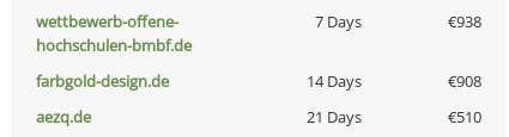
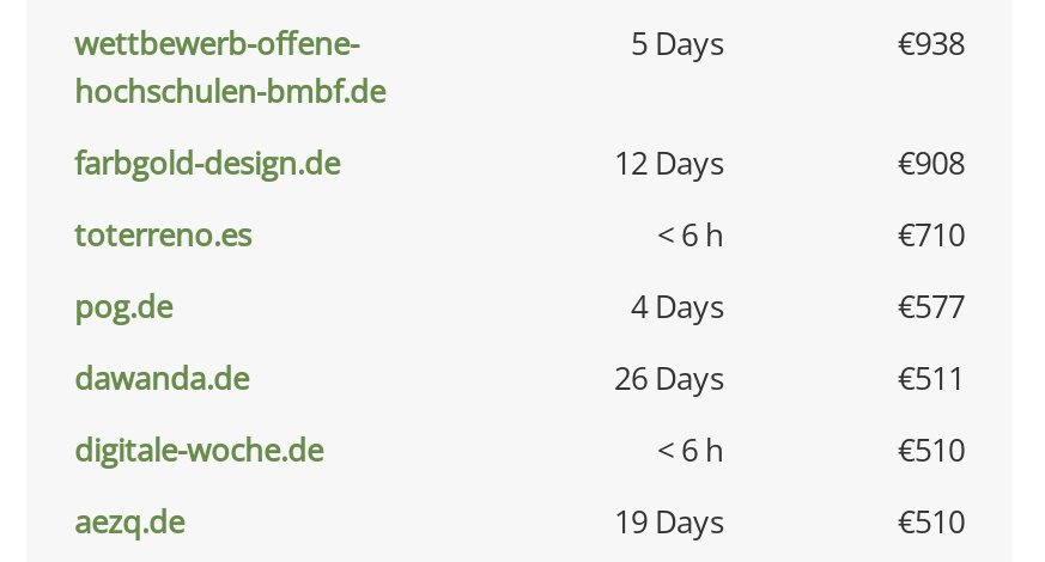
[314,10,361,32] 7 Days -> [631,20,724,63] 5 Days
[306,70,361,91] 14 Days -> [614,140,724,183] 12 Days
none -> [74,212,965,470] toterreno.es | < 6 h | €710 | pog.de | 4 Days | €577 | dawanda.de | 26 Days | €511 | digitale-woche.de | < 6 h | €510
[306,105,361,127] 21 Days -> [614,499,724,542] 19 Days

